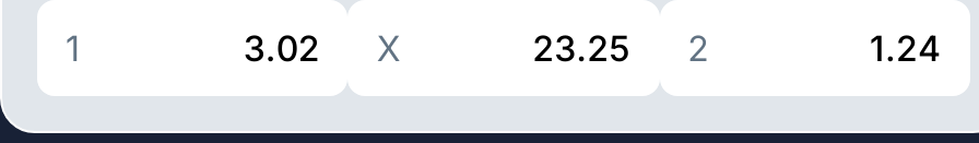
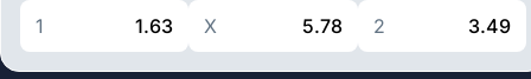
[243,26,401,70] 3.02 X -> [135,14,217,38] 1.63 X
[533,26,710,70] 23.25 2 -> [302,14,385,38] 5.78 2
[870,26,942,70] 1.24 -> [468,14,511,38] 3.49

